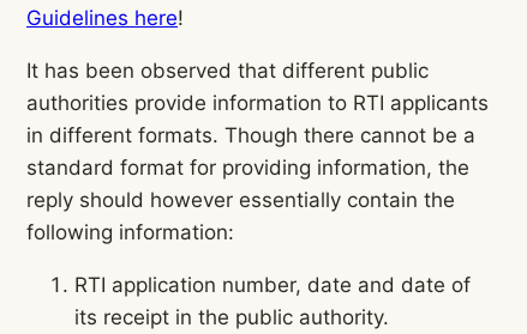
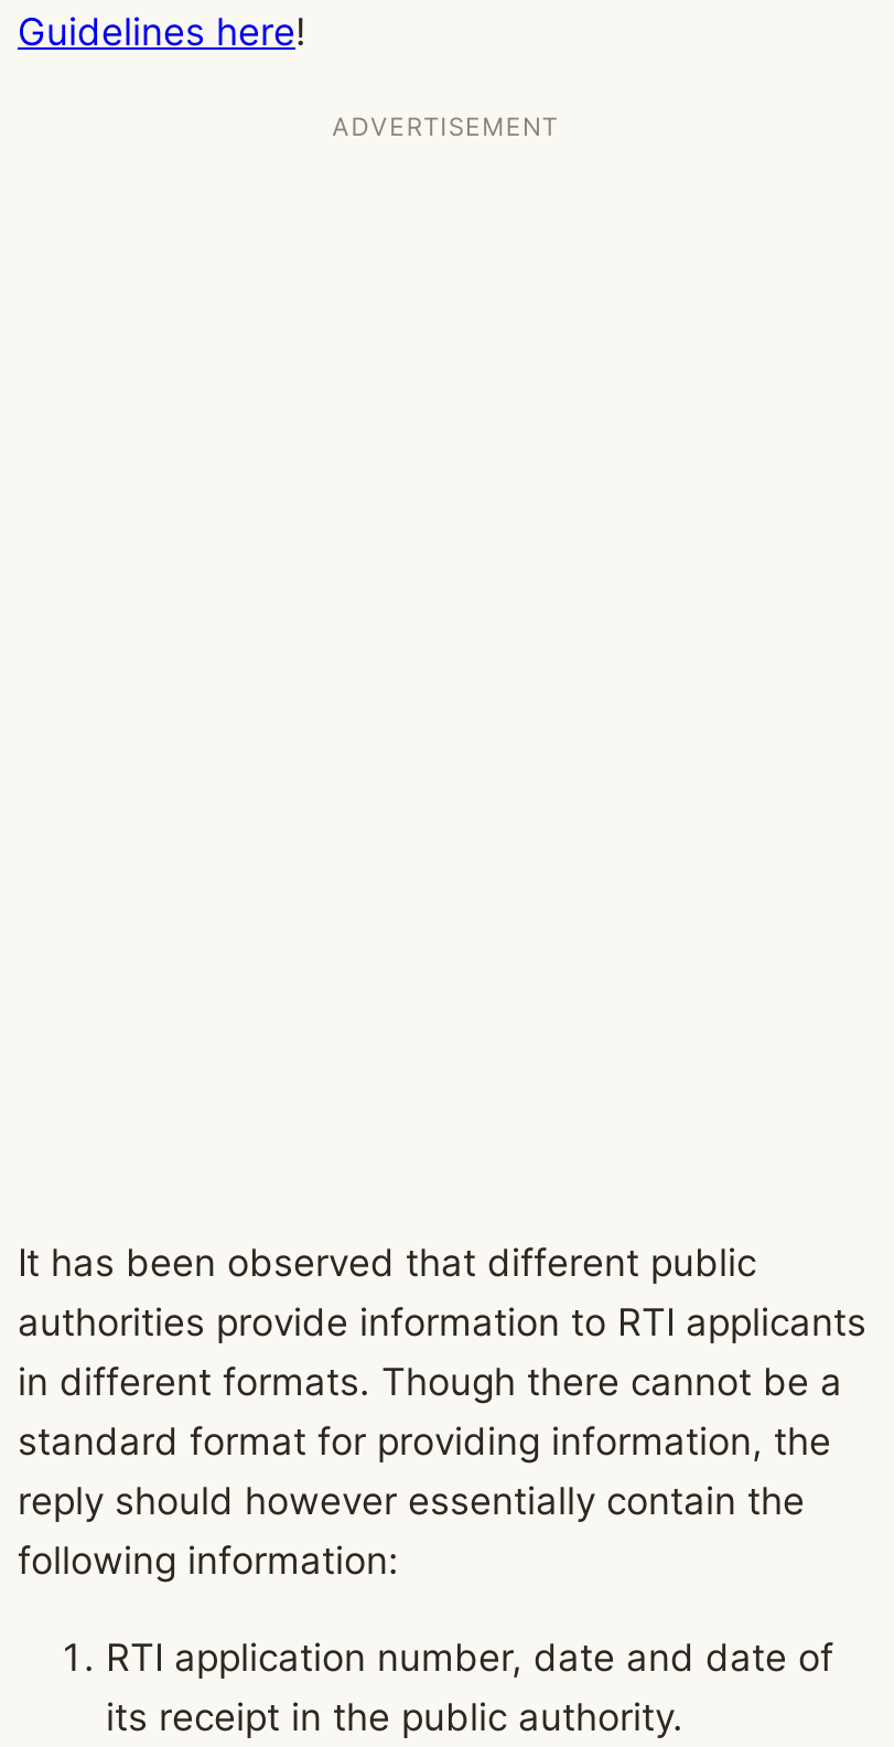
none -> [332,111,559,142] ADVERTISEMENT

